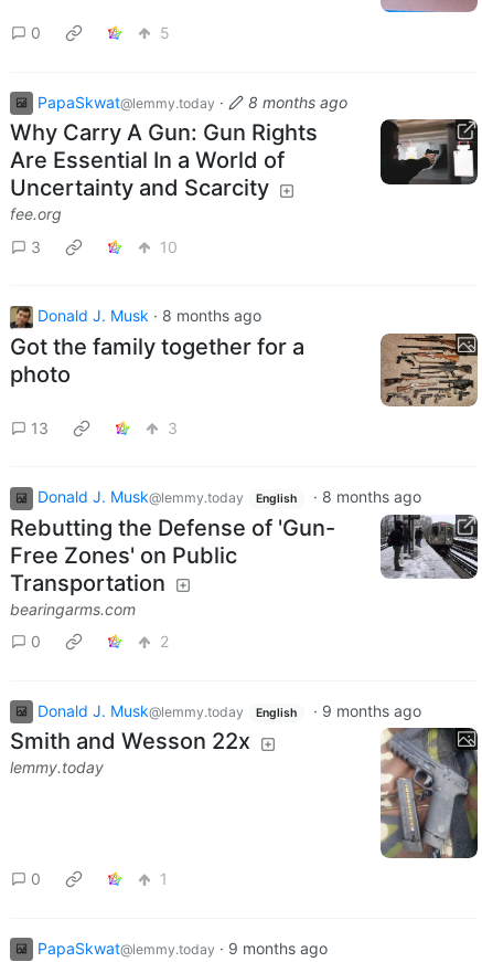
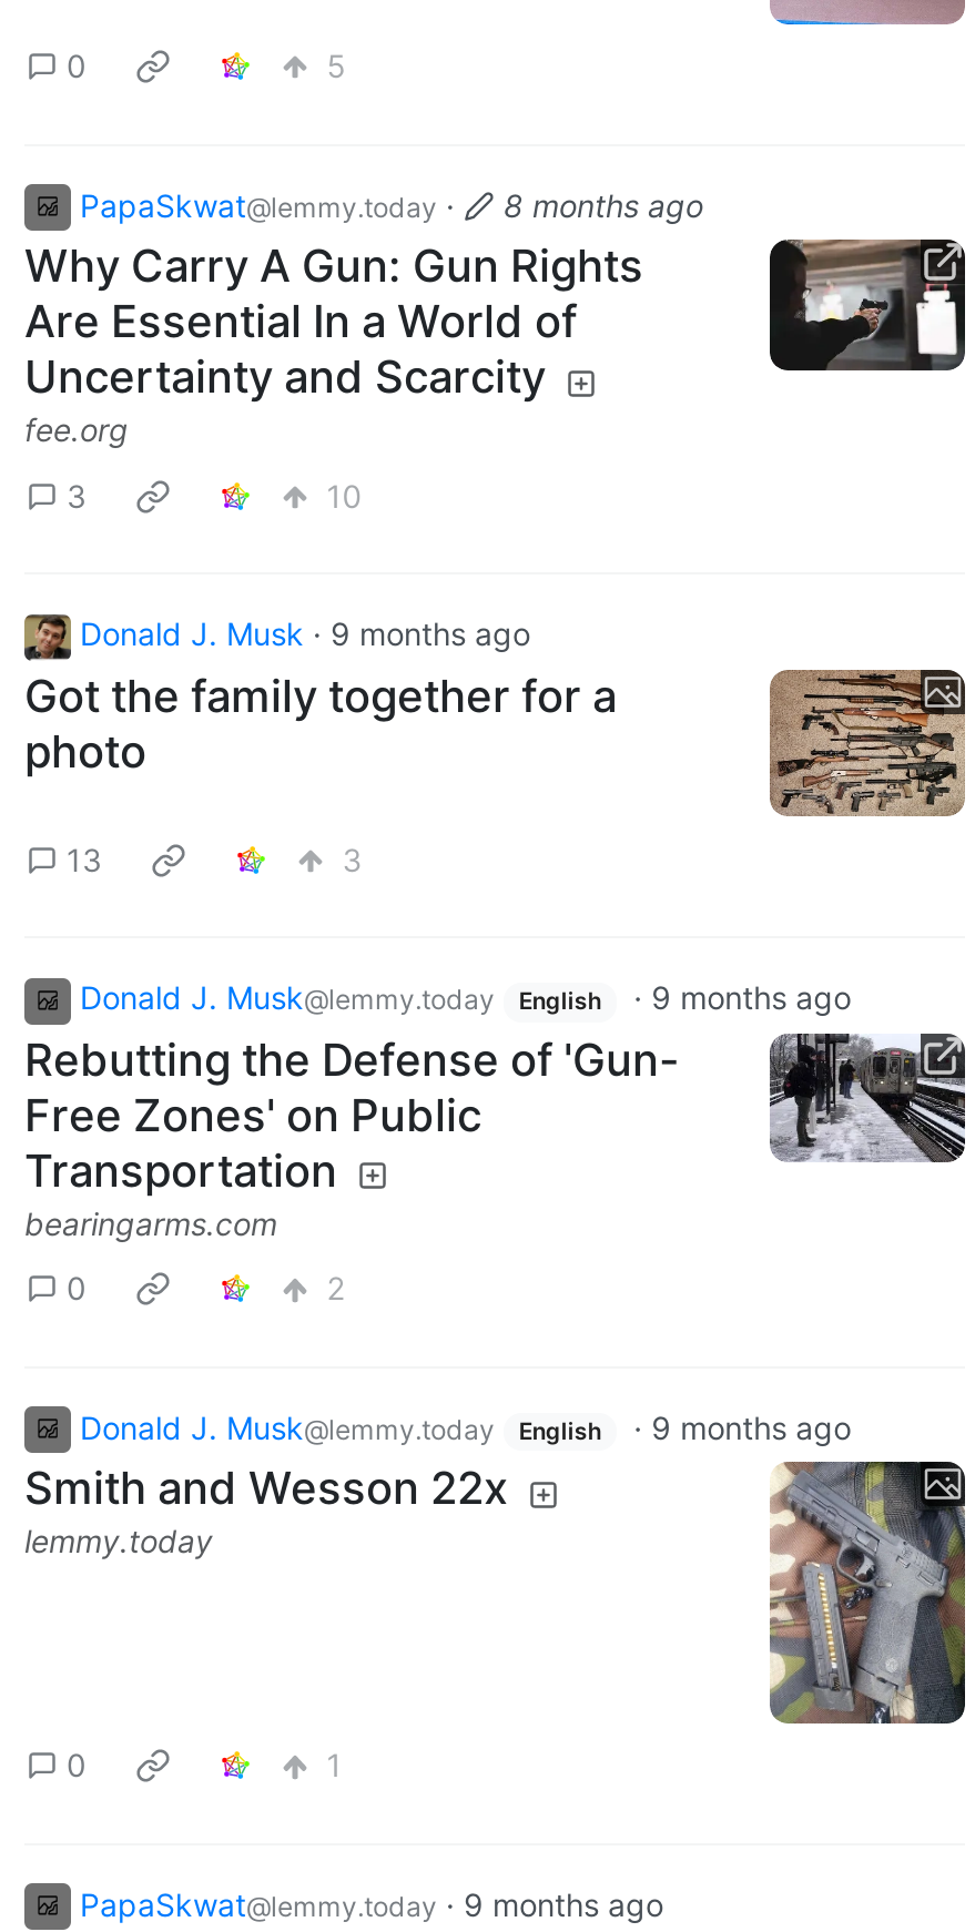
[38,306,261,325] Donald J. Musk · 8 months ago -> [80,615,530,653] Donald J. Musk · 9 months ago
[38,487,421,506] Donald J. Musk@lemmy.today English · 8 months ago -> [80,978,851,1016] Donald J. Musk@lemmy.today English · 9 months ago

